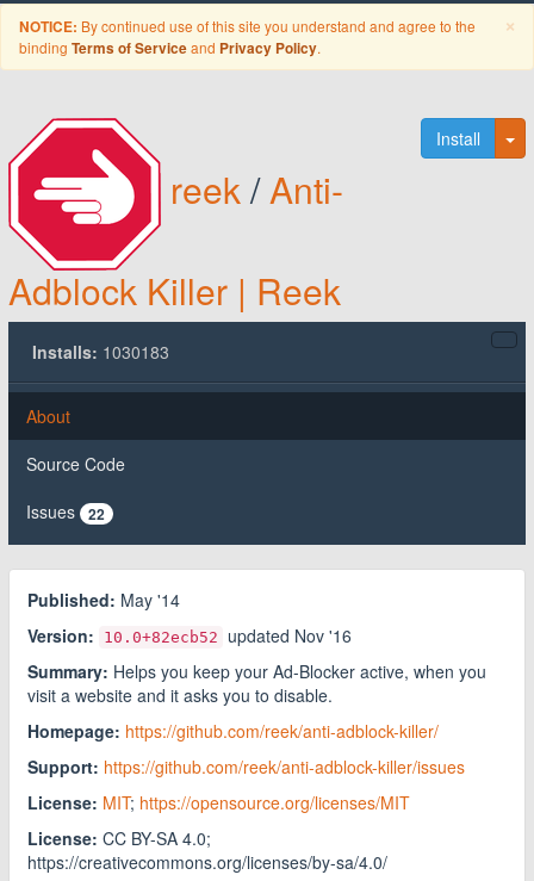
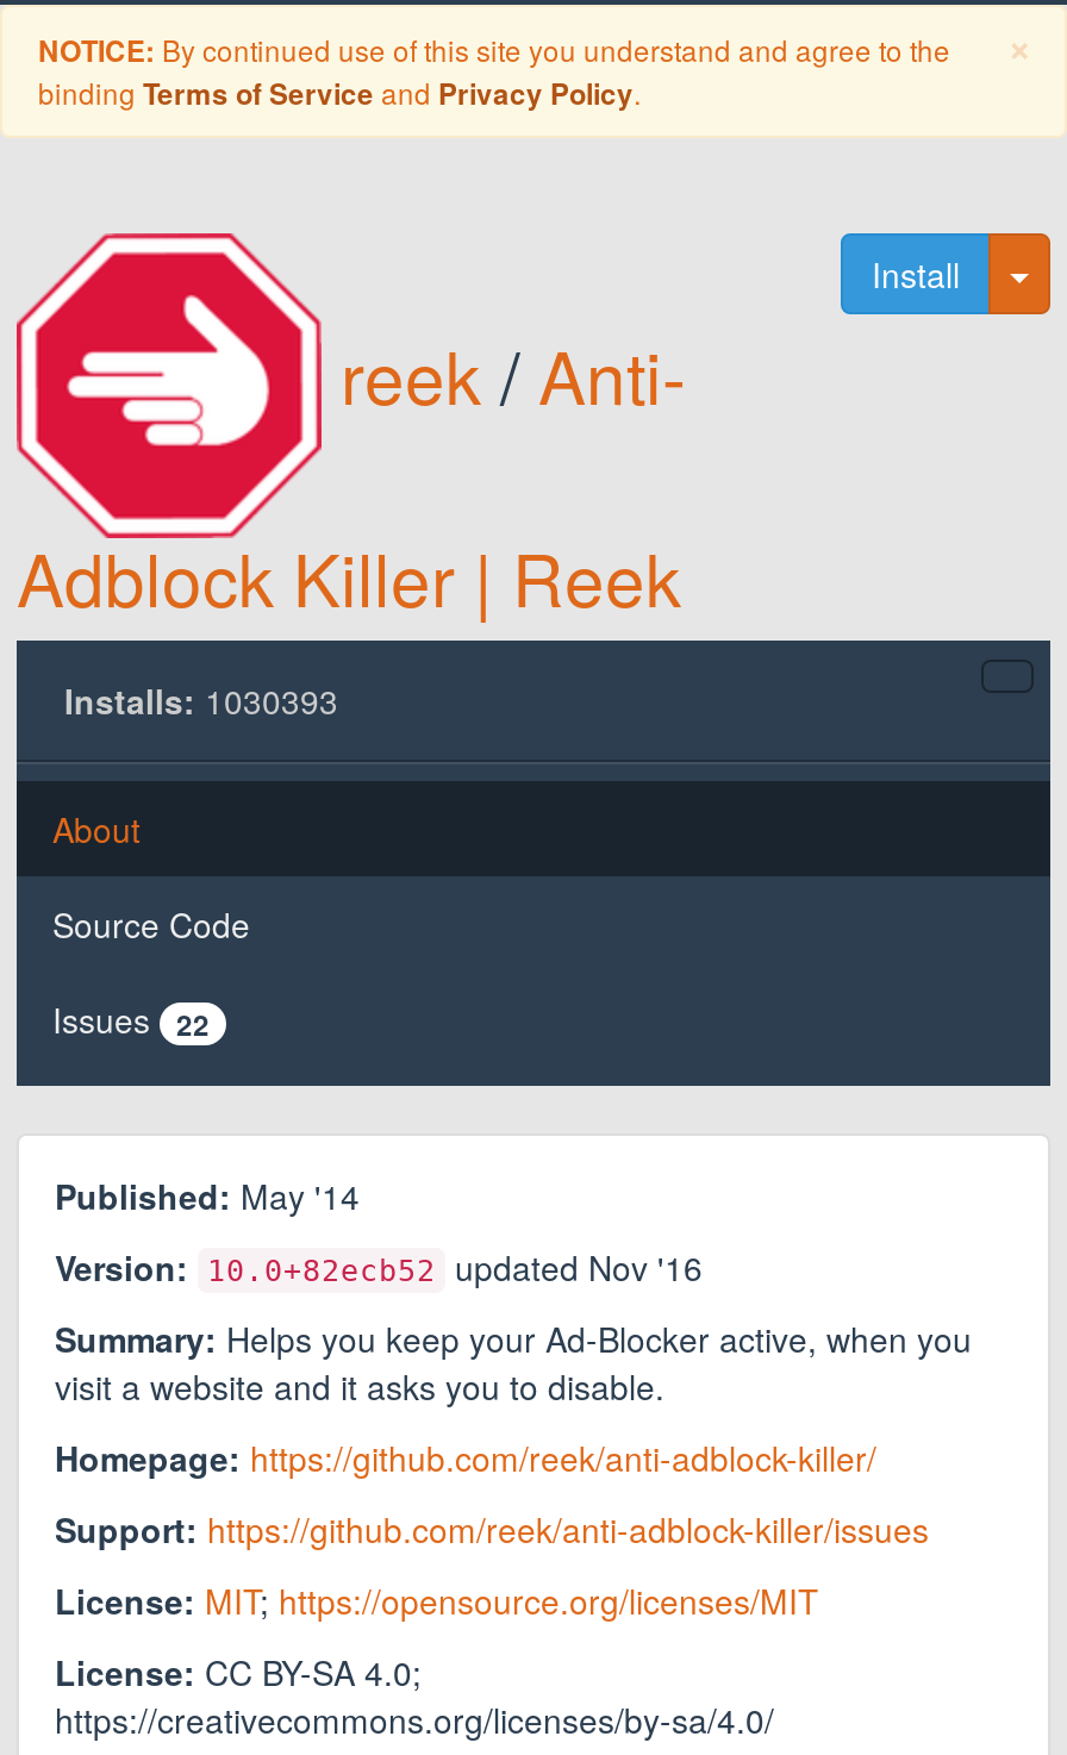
[32,340,169,364] Installs: 1030183 -> [64,676,338,724] Installs: 1030393

